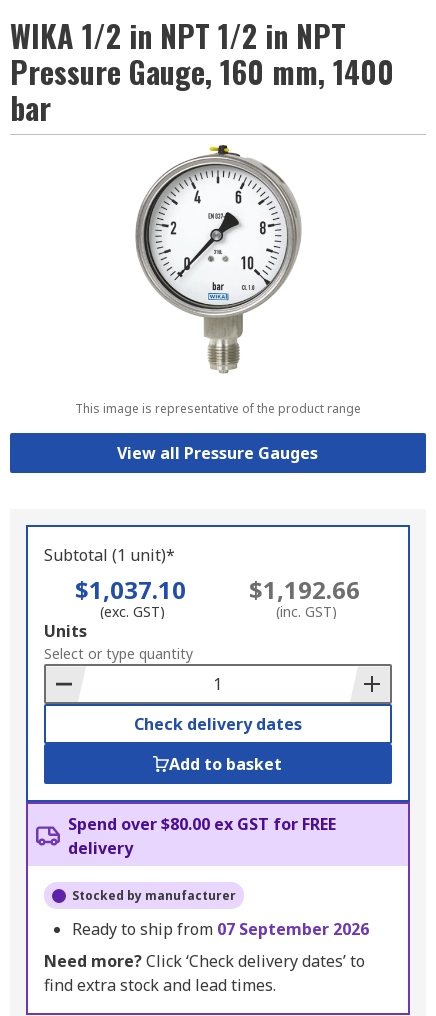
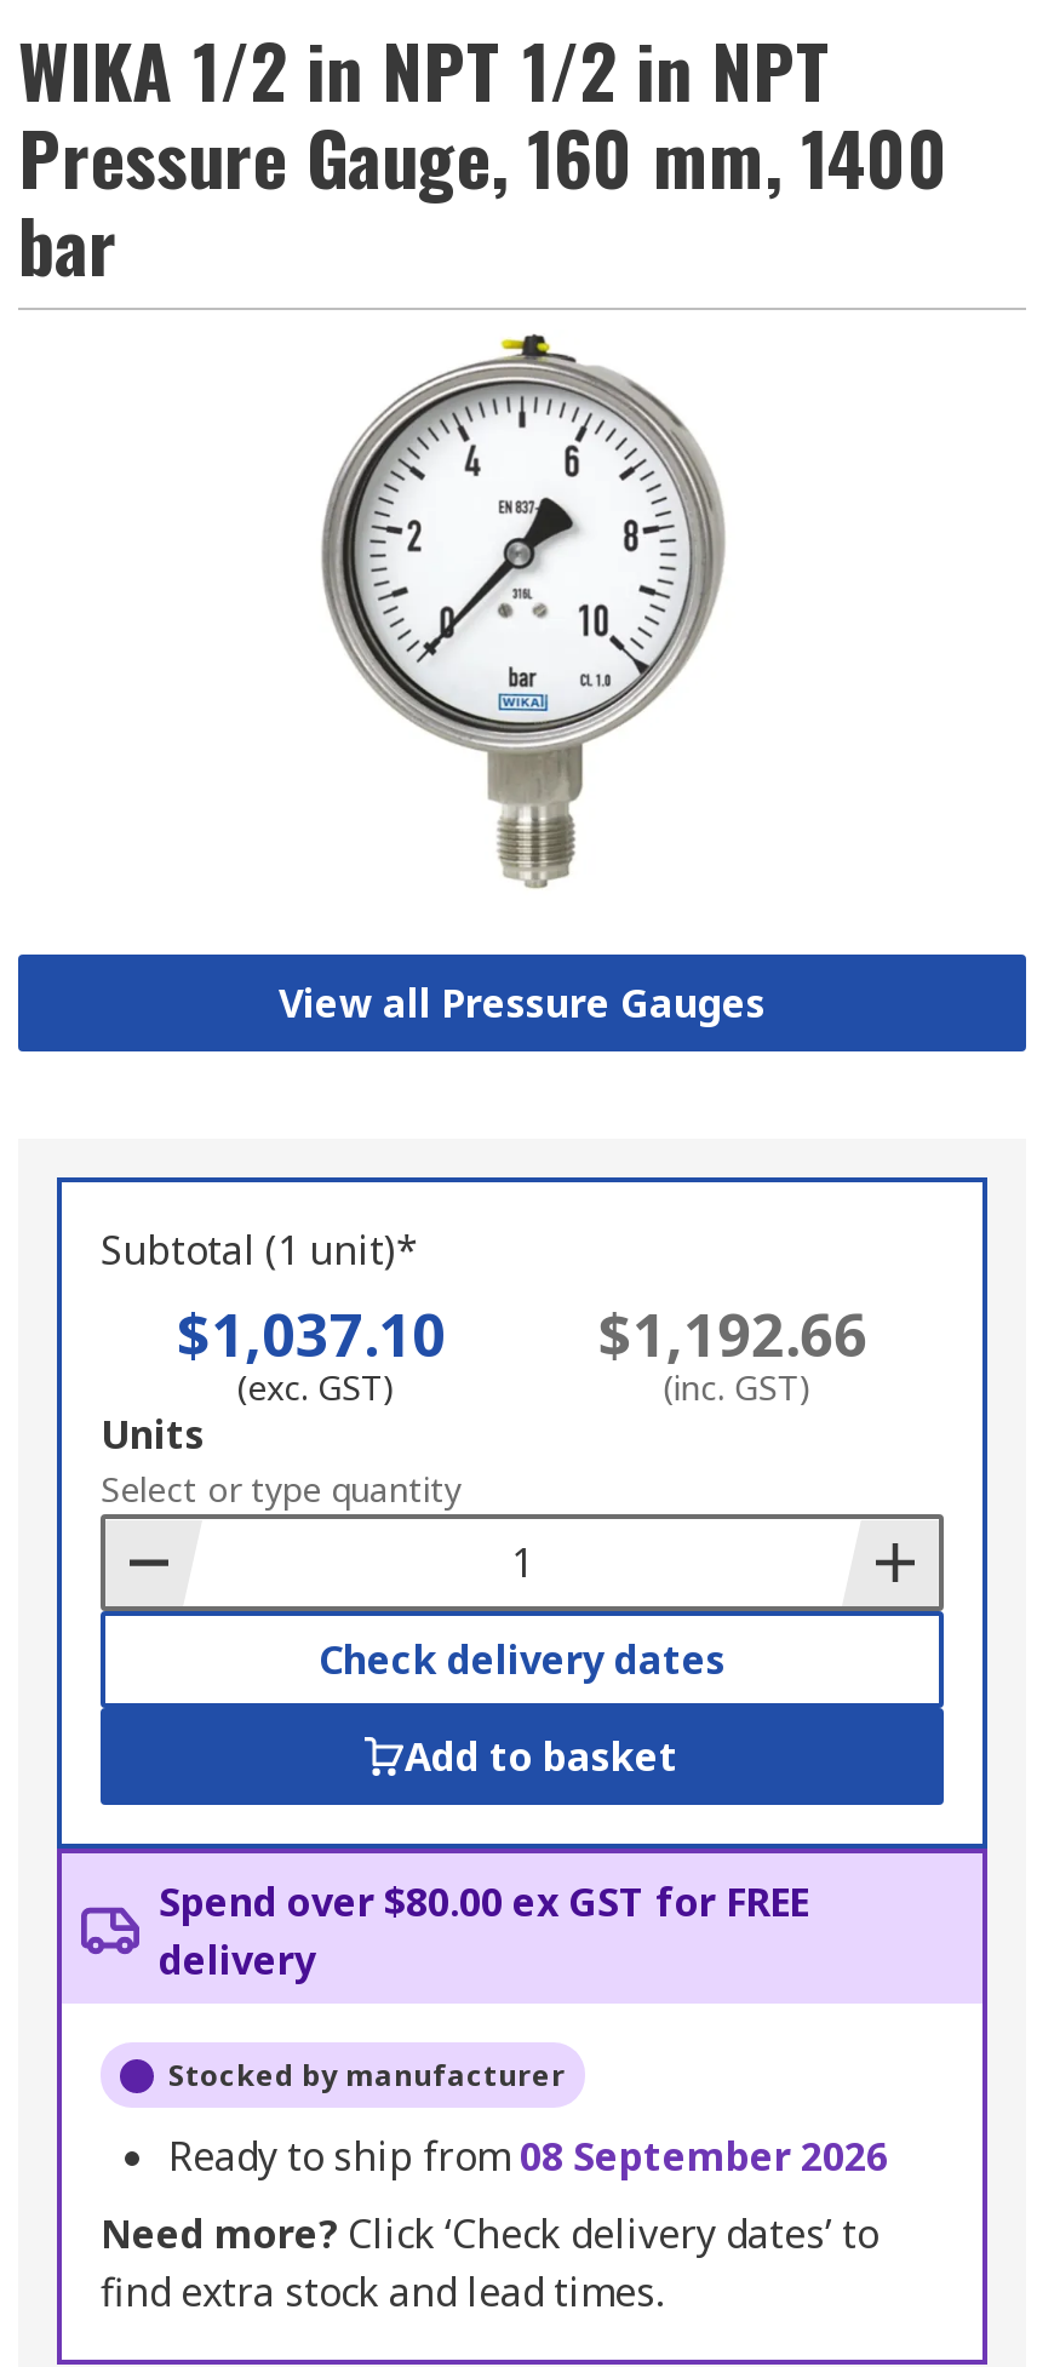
[75,400,361,417] This image is representative of the product range -> none
[72,918,369,940] Ready to ship from 07 September 2026 -> [168,2131,888,2184] Ready to ship from 08 September 2026

